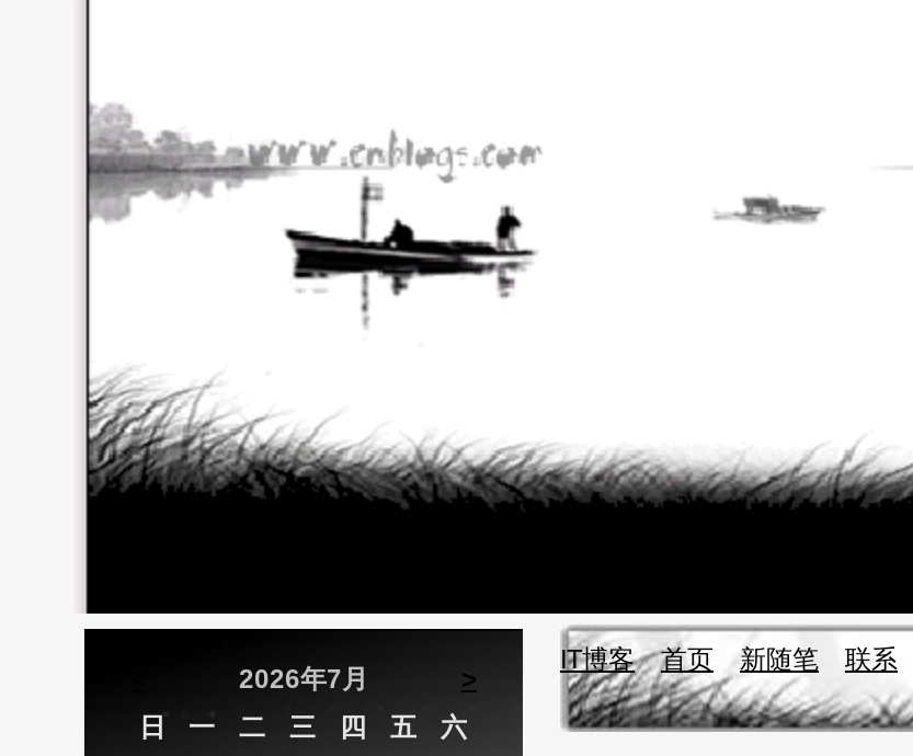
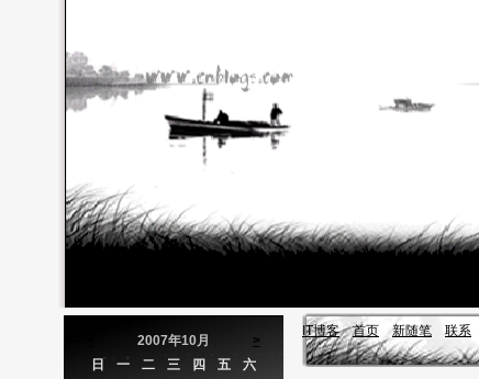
[239,664,368,695] 2026年7月 -> [137,333,210,348] 2007年10月

